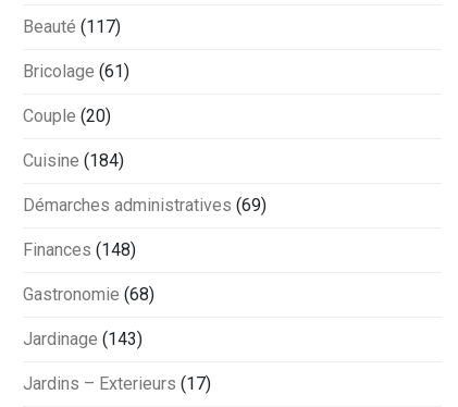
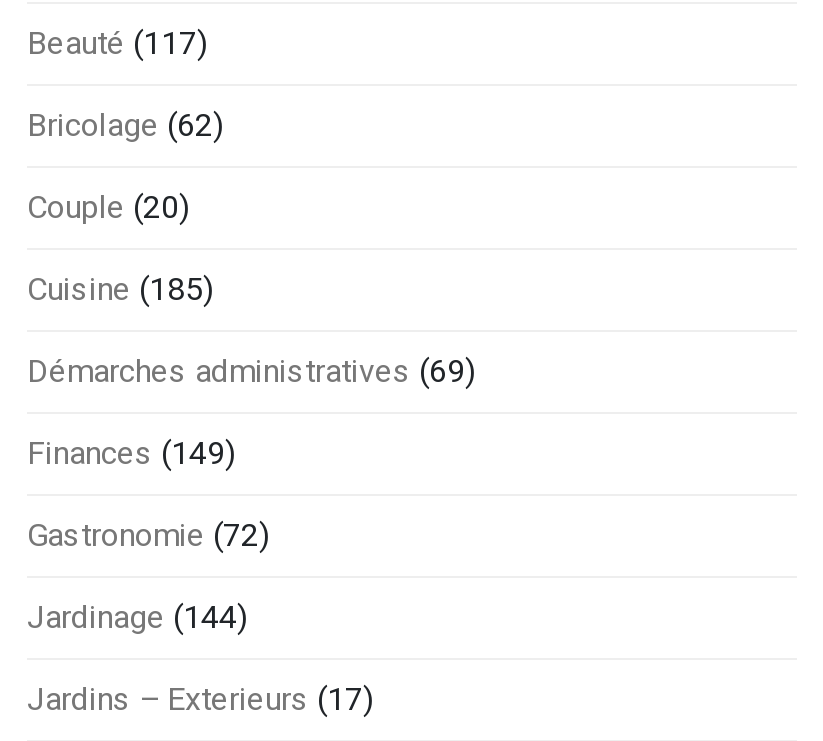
[23,61,129,82] Bricolage (61) -> [27,105,223,143] Bricolage (62)
[23,150,124,171] Cuisine (184) -> [27,269,213,307] Cuisine (185)
[23,239,136,260] Finances (148) -> [27,433,235,471] Finances (149)
[23,284,154,305] Gastronomie (68) -> [27,515,269,553] Gastronomie (72)
[23,329,143,349] Jardinage (143) -> [27,597,247,635] Jardinage (144)

